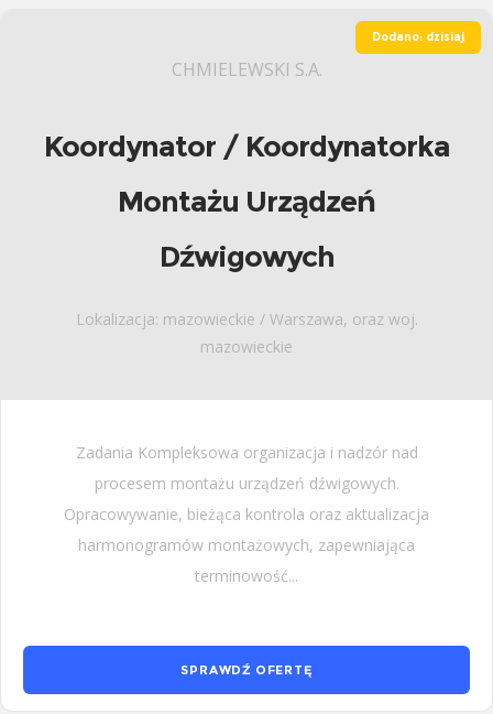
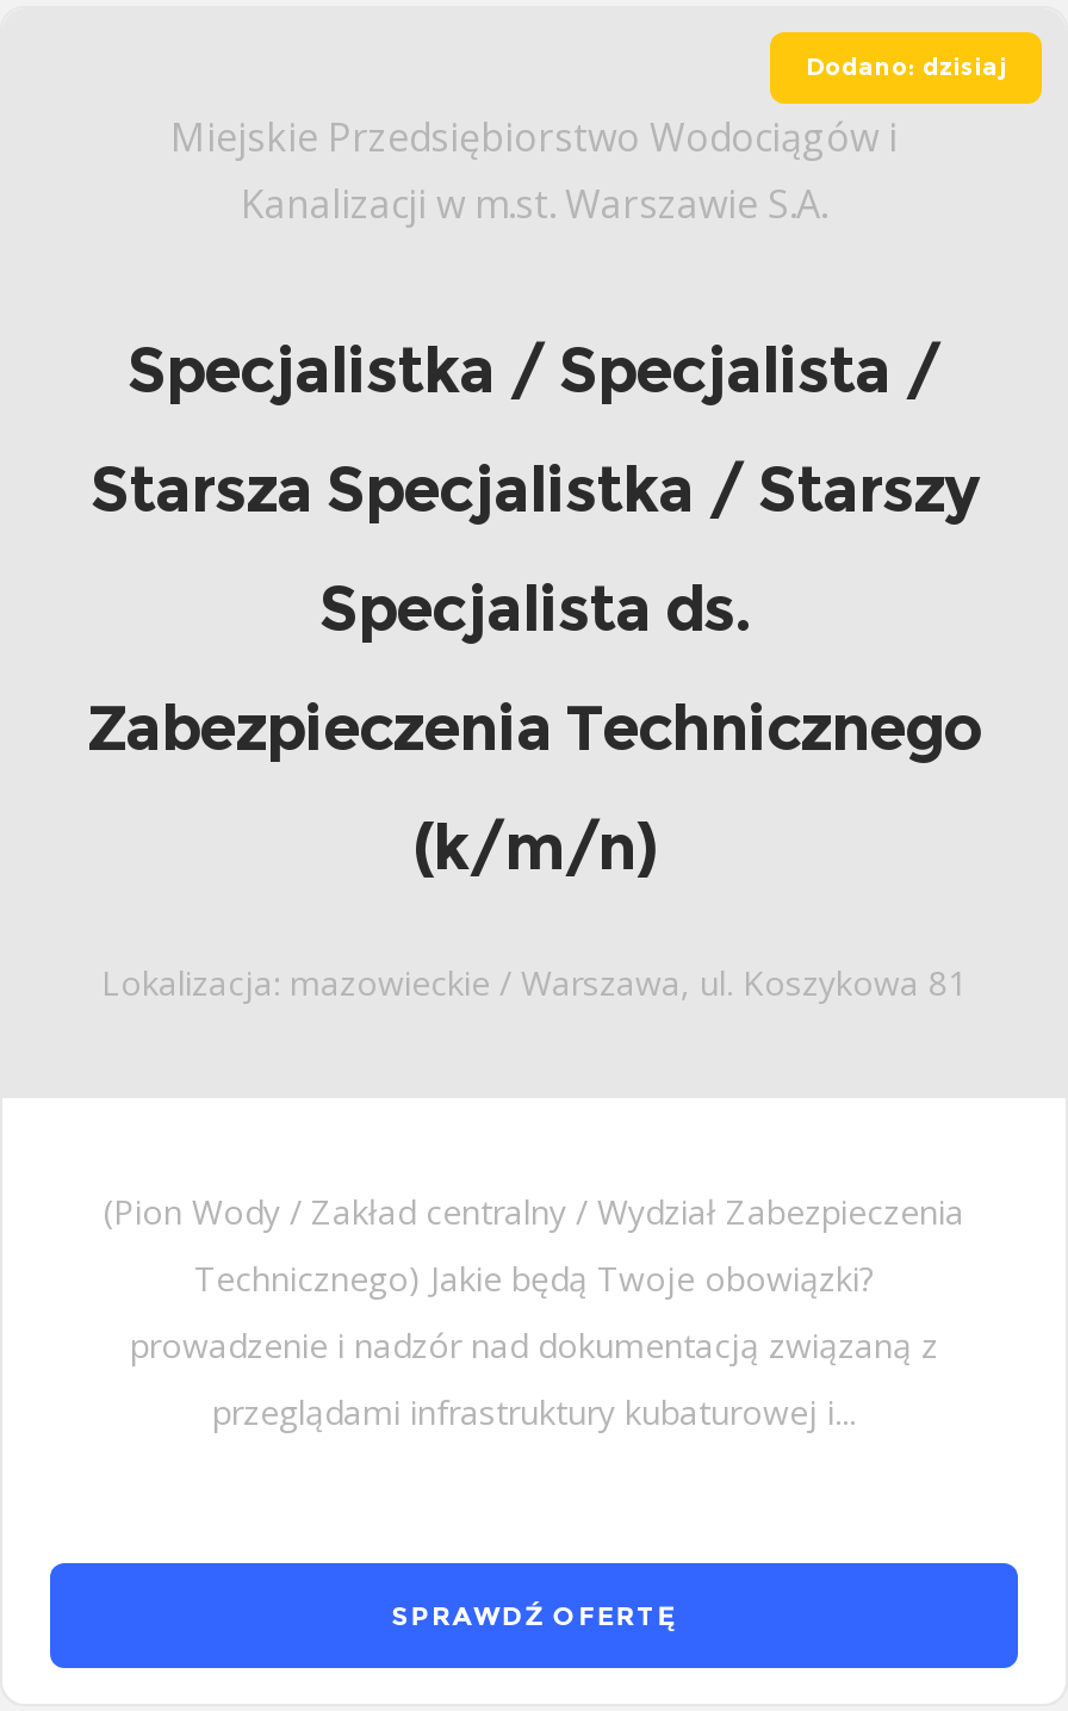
[43,58,450,357] CHMIELEWSKI S.A. | Koordynator / Koordynatorka | Montażu Urządzeń | Dźwigowych | Lokalizacja: mazowieckie / Warszawa, oraz woj. | mazowieckie -> [87,112,981,1006] Miejskie Przedsiębiorstwo Wodociągów i | Kanalizacji w m.st. Warszawie S.A. | Specjalistka / Specjalista / | Starsza Specjalistka / Starszy | Specjalista ds. | Zabezpieczenia Technicznego | (k/m/n) | Lokalizacja: mazowieckie / Warszawa, ul. Koszykowa 81
[64,442,429,587] Zadania Kompleksowa organizacja i nadzór nad | procesem montażu urządzeń dźwigowych. | Opracowywanie, bieżąca kontrola oraz aktualizacja | harmonogramów montażowych, zapewniająca | terminowość... -> [104,1189,964,1435] (Pion Wody / Zakład centralny / Wydział Zabezpieczenia | Technicznego) Jakie będą Twoje obowiązki? | prowadzenie i nadzór nad dokumentacją związaną z | przeglądami infrastruktury kubaturowej i...

